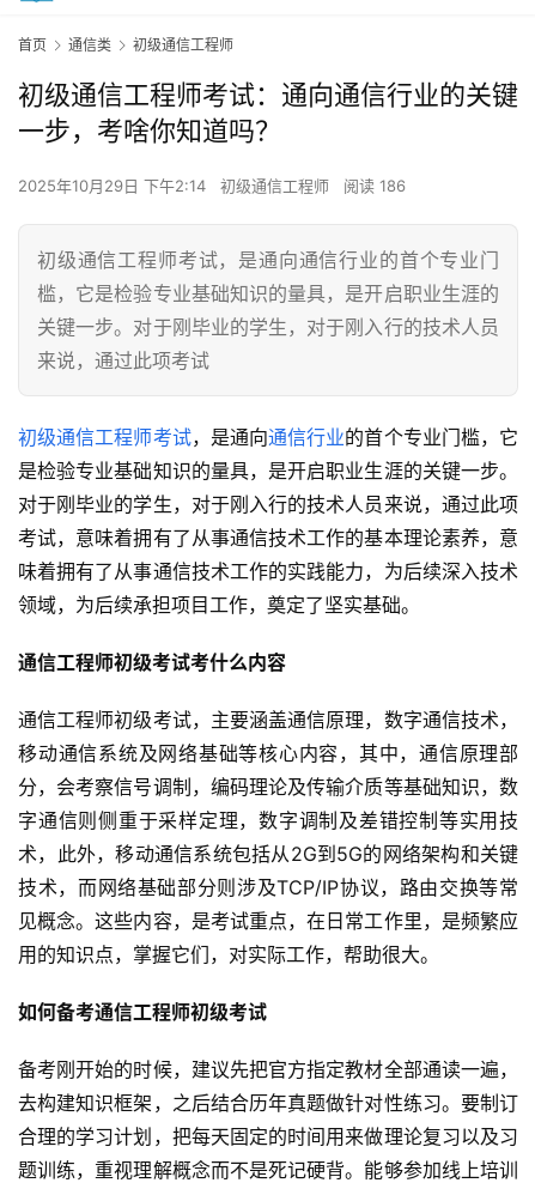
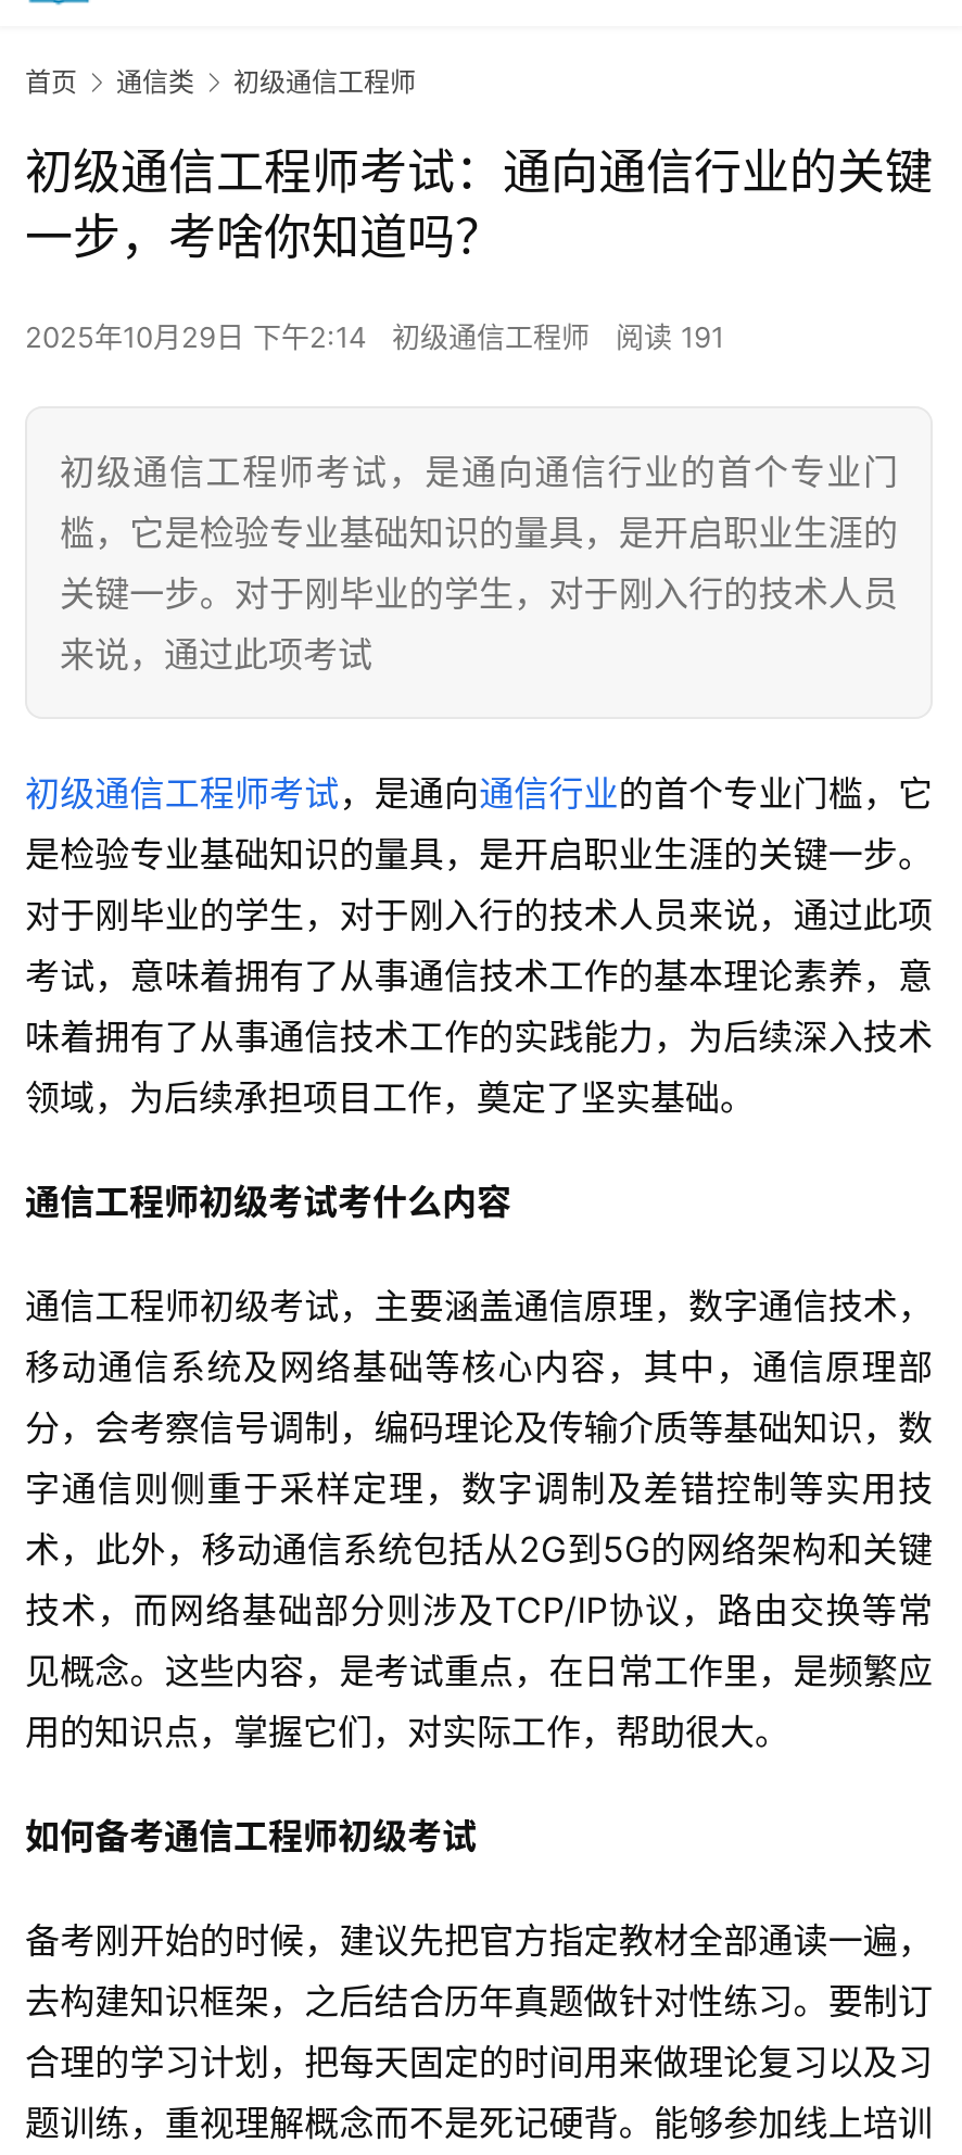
[18,176,406,195] 2025年10月29日 下午2:14 初级通信工程师 阅读 186 -> [25,320,724,355] 2025年10月29日 下午2:14 初级通信工程师 阅读 191

